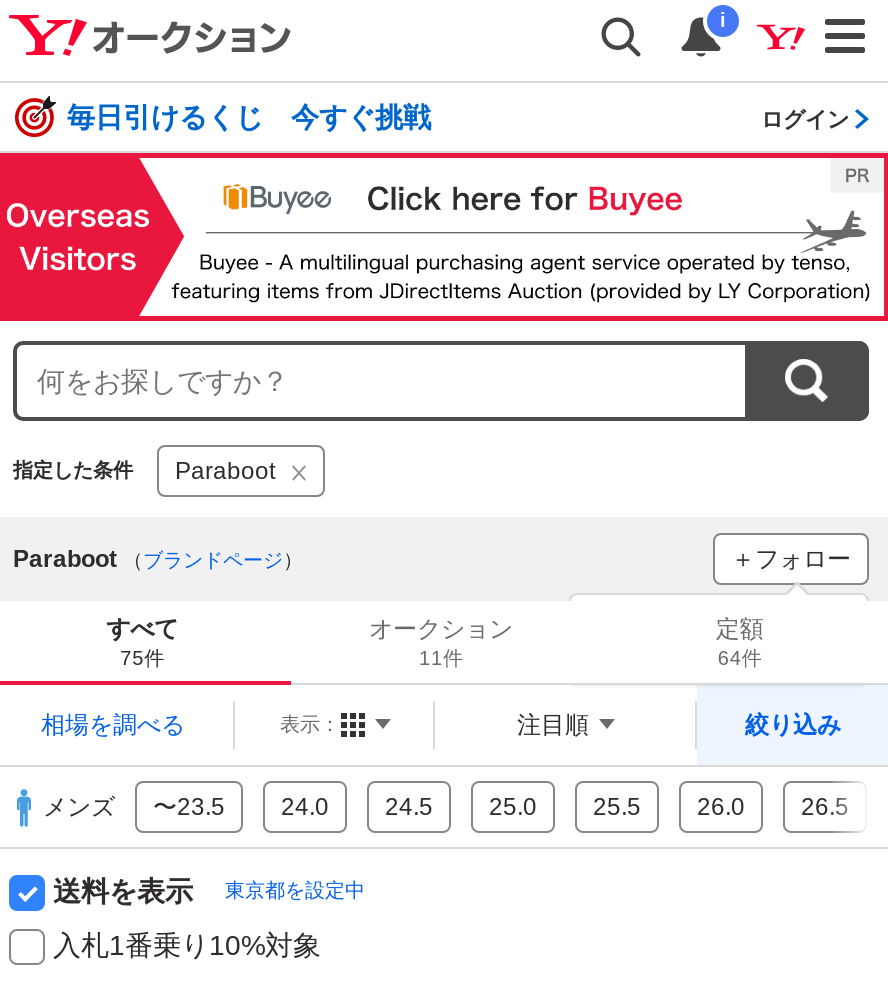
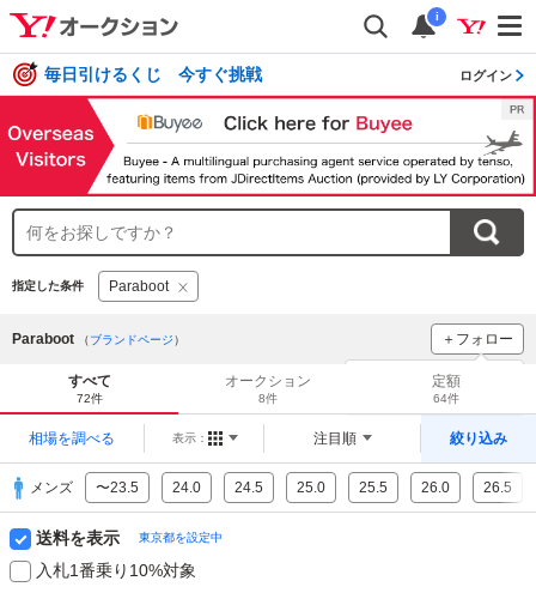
[120,646,164,668] 75件 -> [76,391,103,404] 72件
[419,646,463,668] 11件 -> [258,391,278,404] 8件

